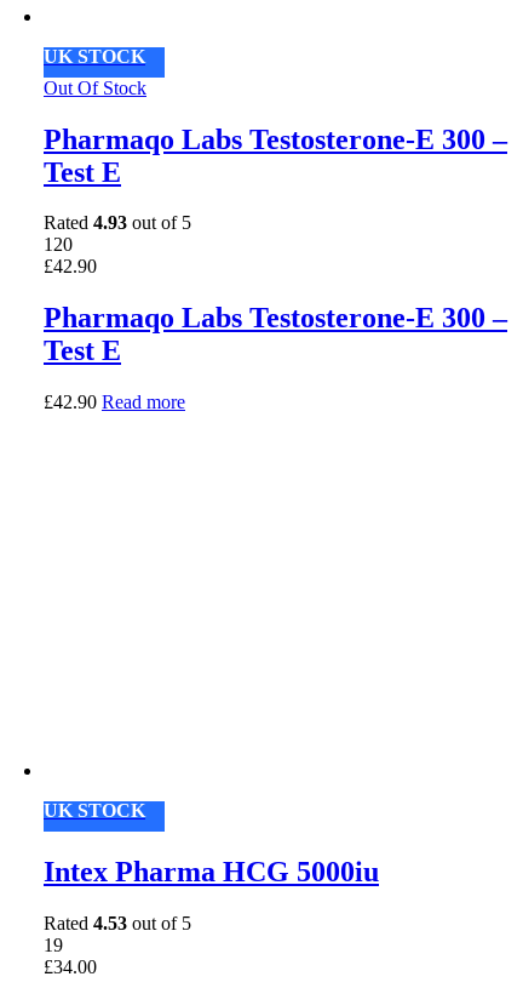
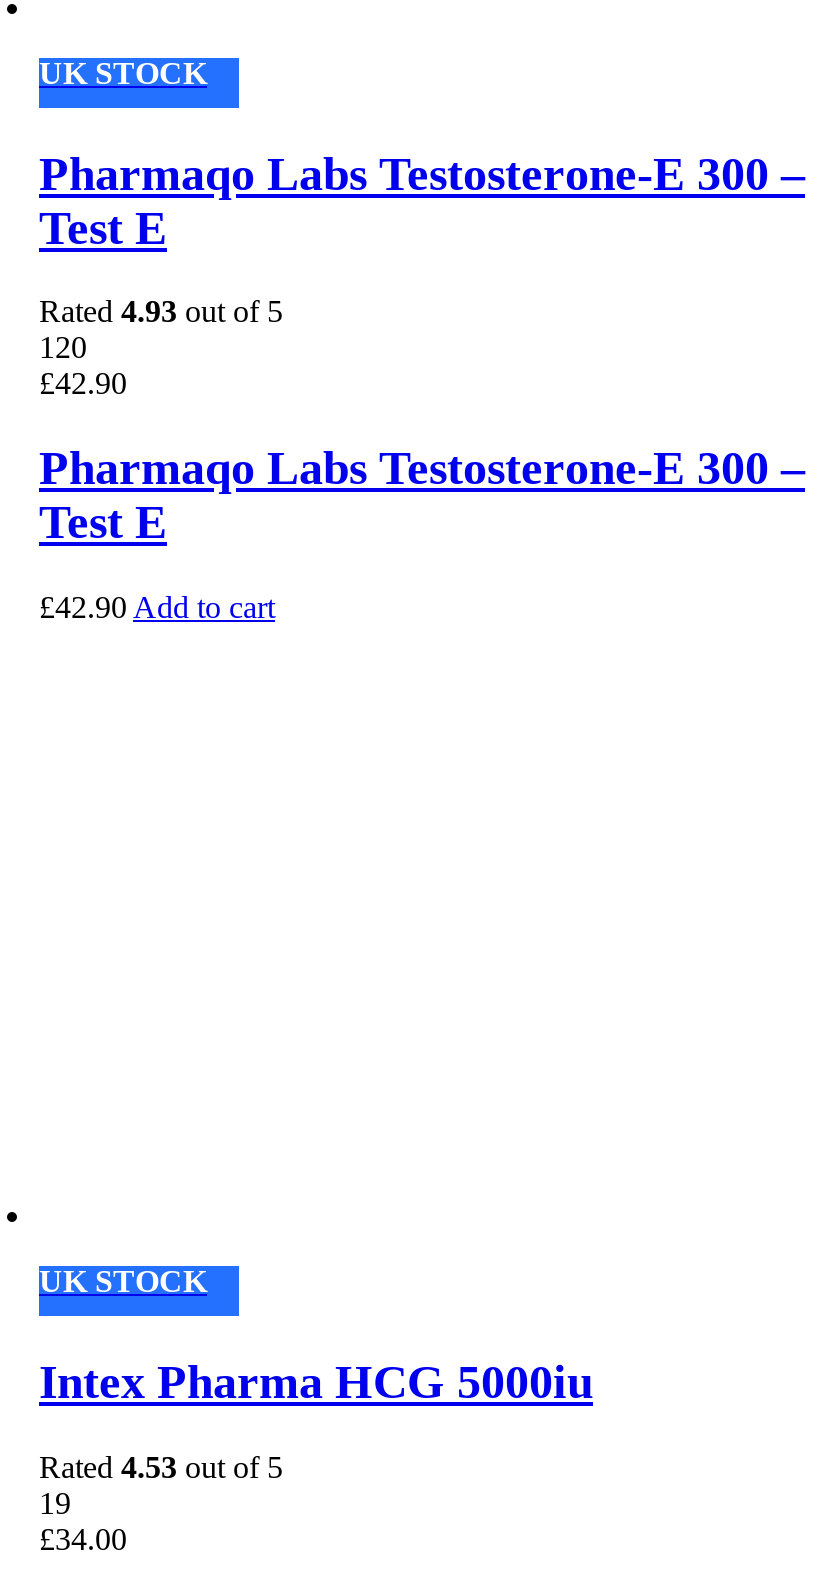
[44,77,146,98] Out Of Stock -> none
[44,392,185,413] £42.90 Read more -> [39,591,275,625] £42.90 Add to cart

